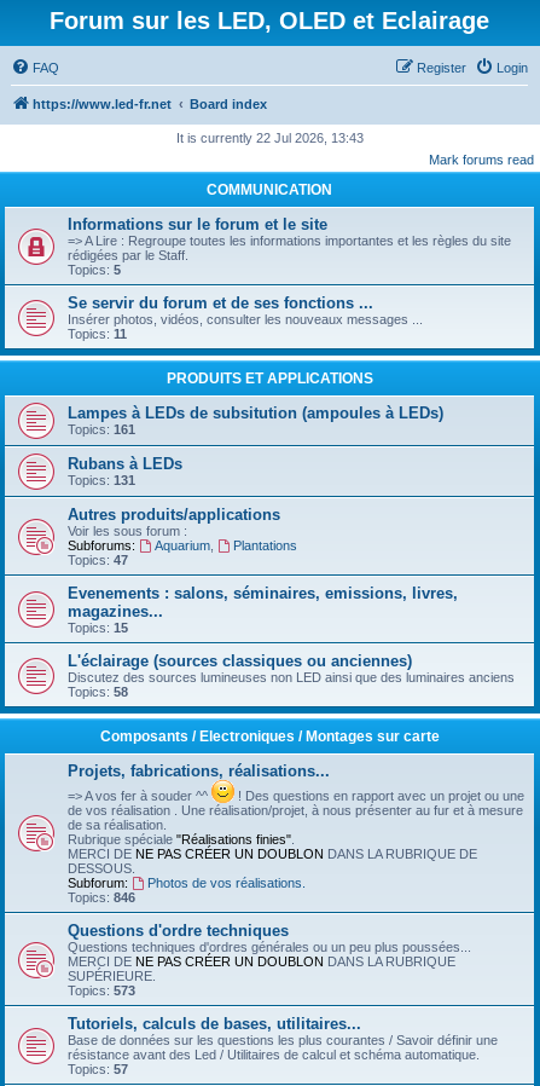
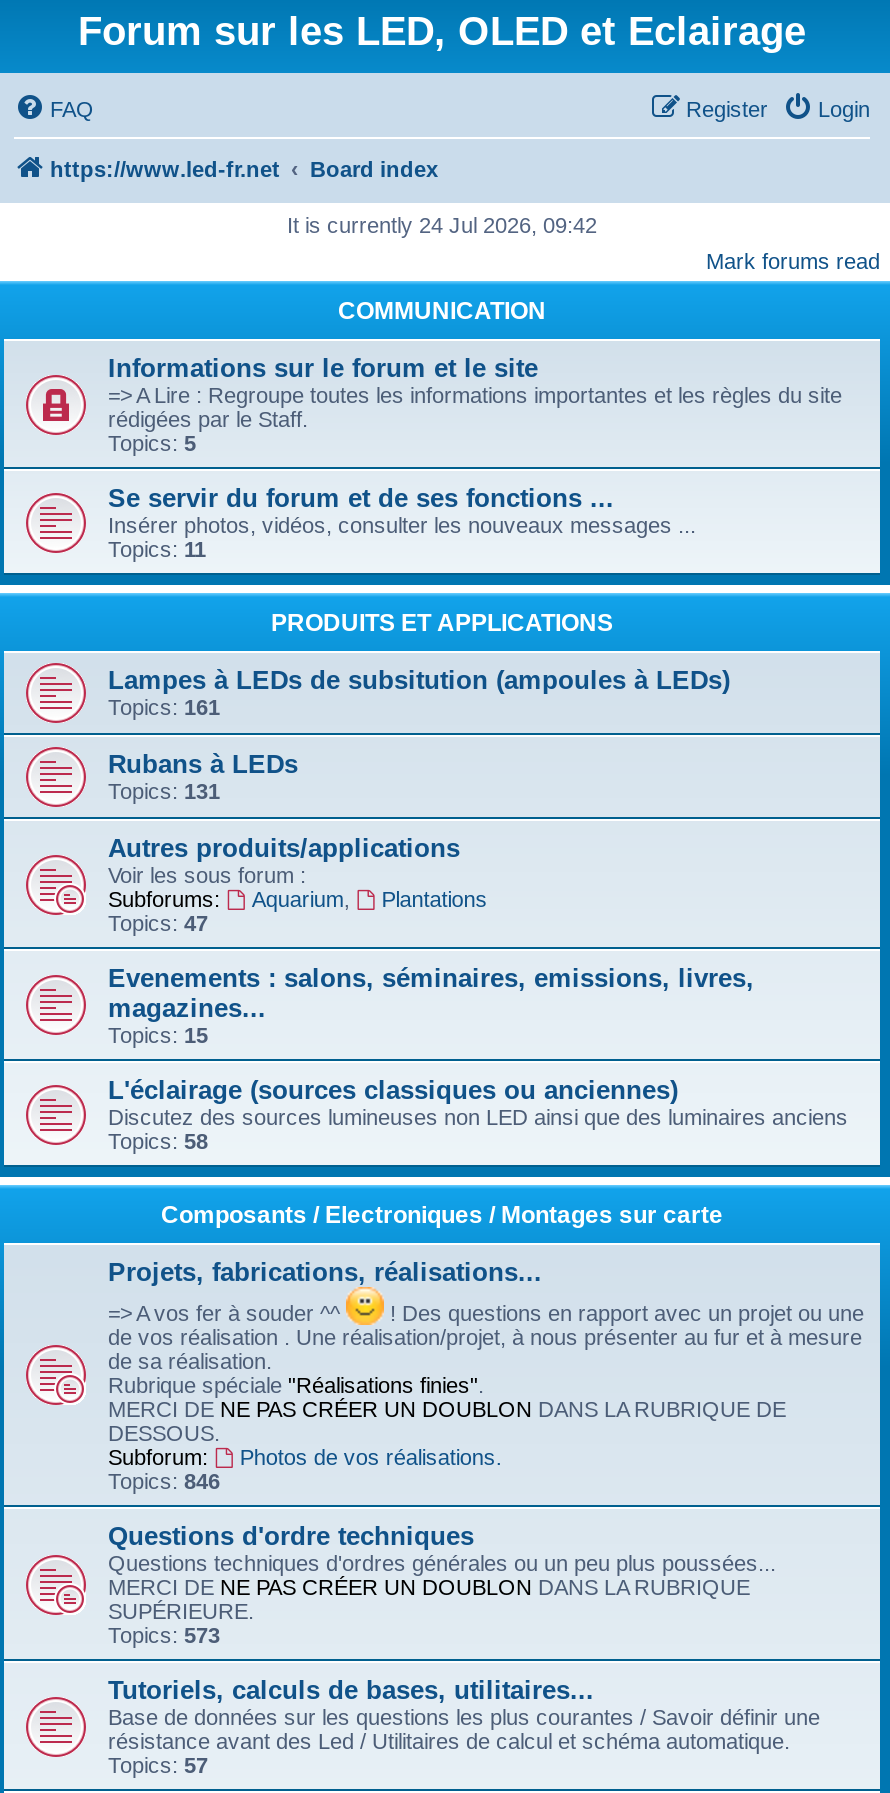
[176,131,363,145] It is currently 22 Jul 2026, 13:43 -> [287,213,597,237] It is currently 24 Jul 2026, 09:42

